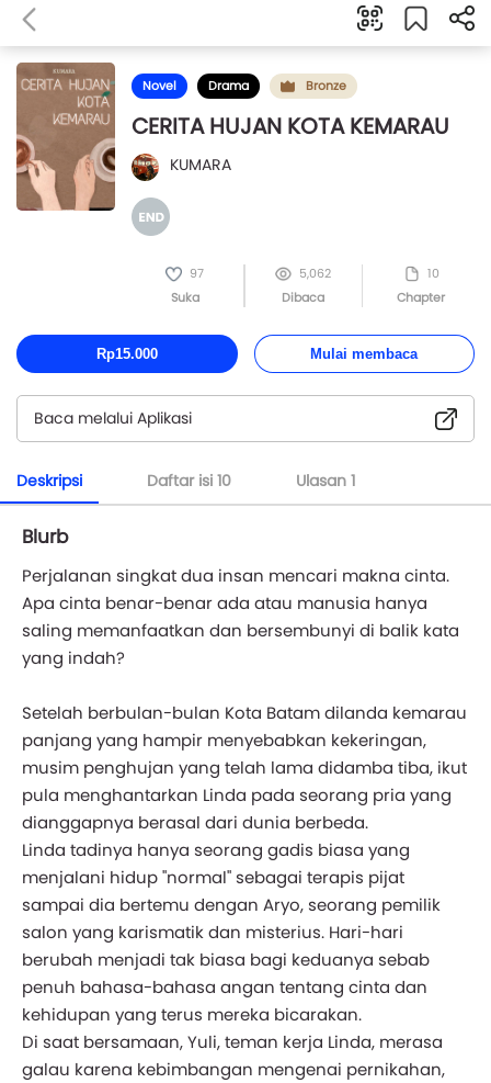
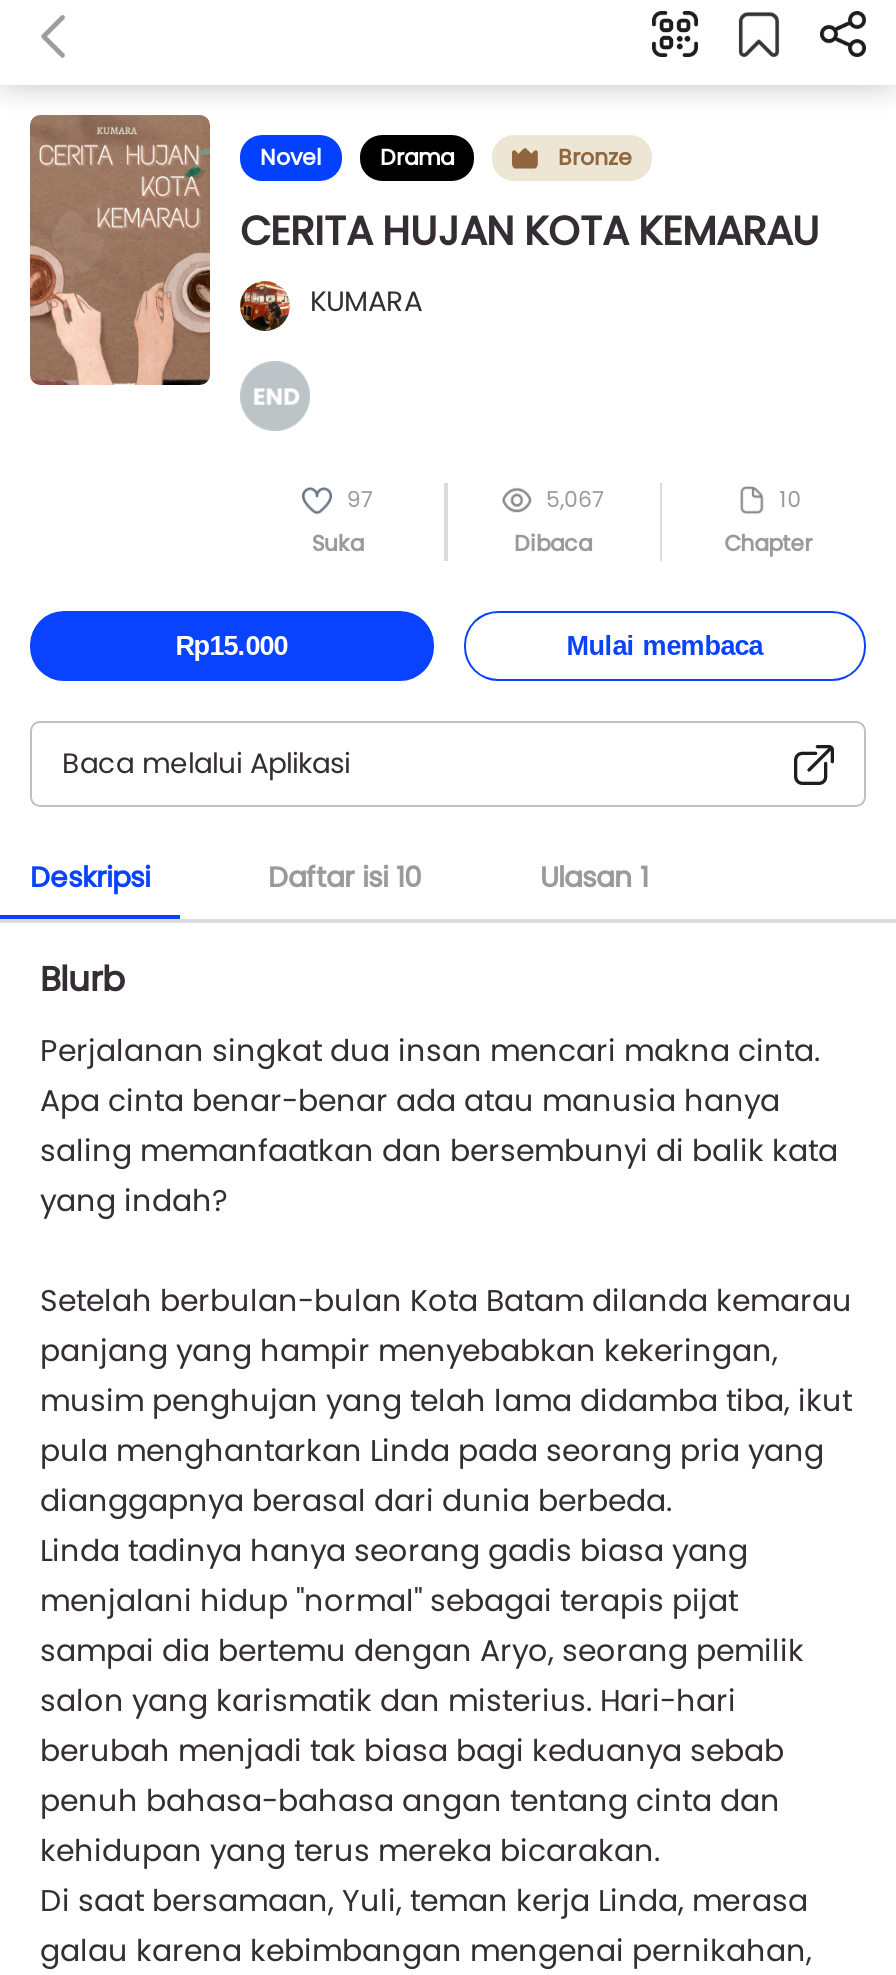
[299,264,331,282] 5,062 -> [546,483,604,515] 5,067

